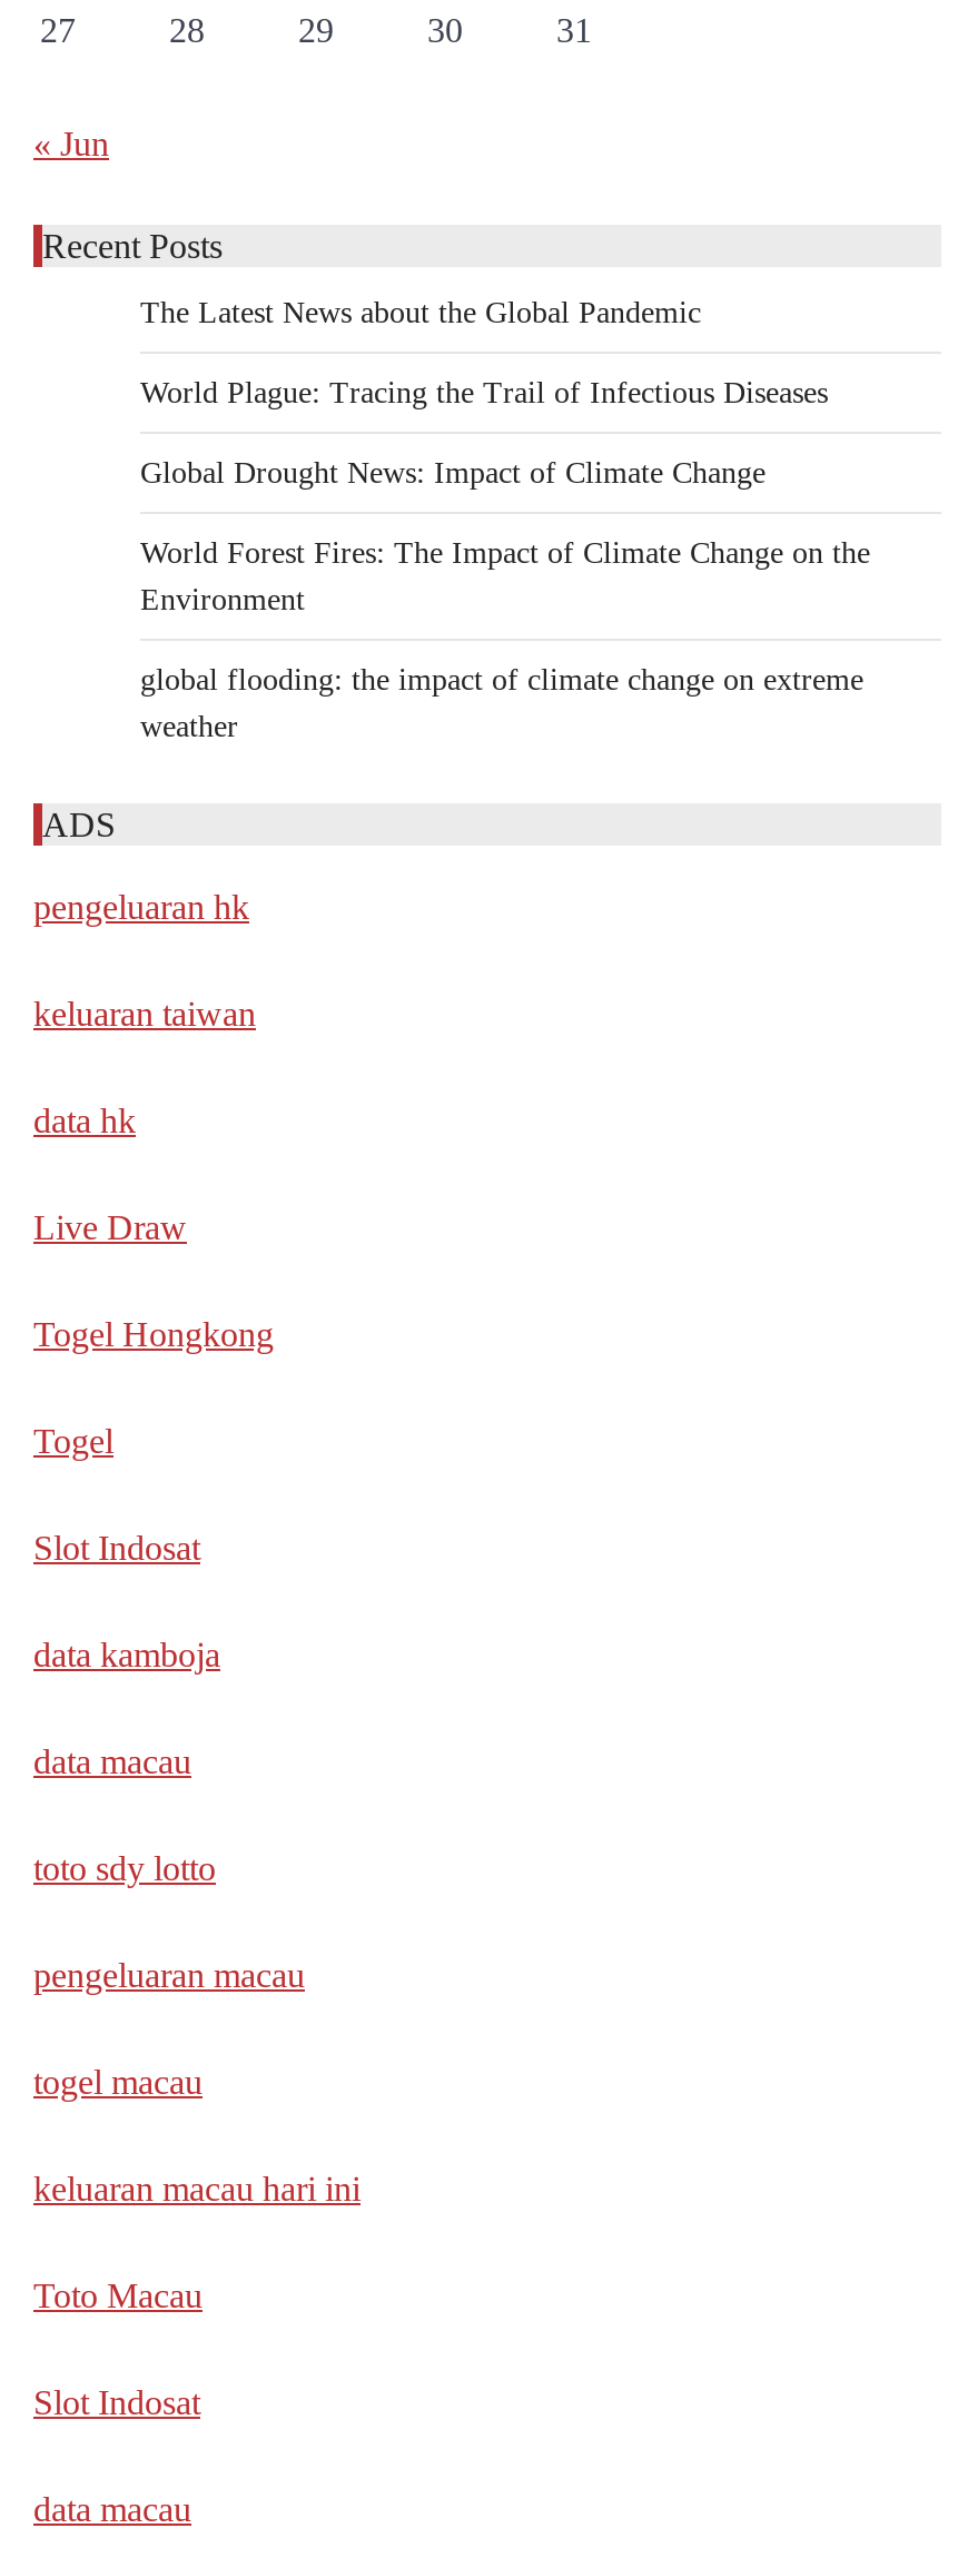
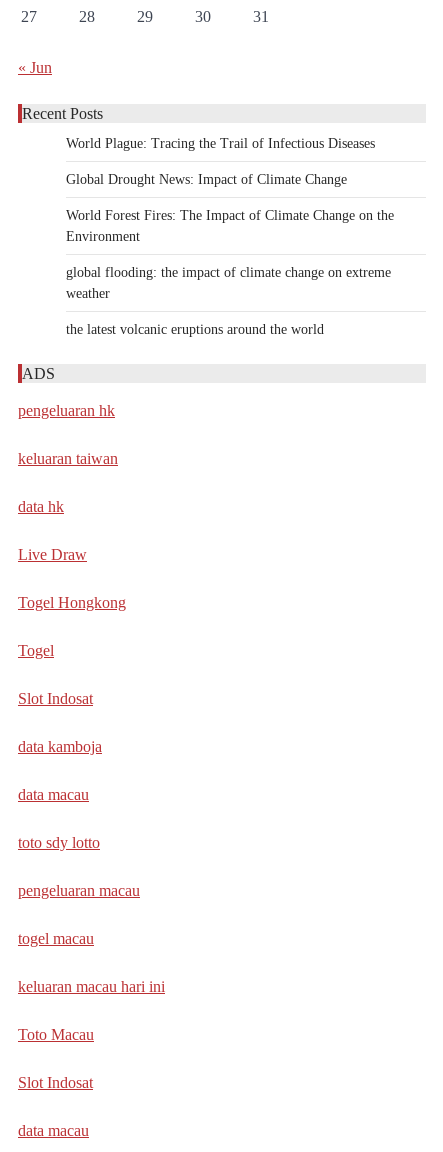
[140,296,701,329] The Latest News about the Global Pandemic -> none
moved [140,376,870,743] -> [66,136,394,301]: World Plague: Tracing the Trail of Infectious Diseases | Global Drought News: Impact of Climate Change | World Forest Fires: The Impact of Climate Change on the | Environment | global flooding: the impact of climate change on extreme | weather
none -> [66,322,324,337] the latest volcanic eruptions around the world

